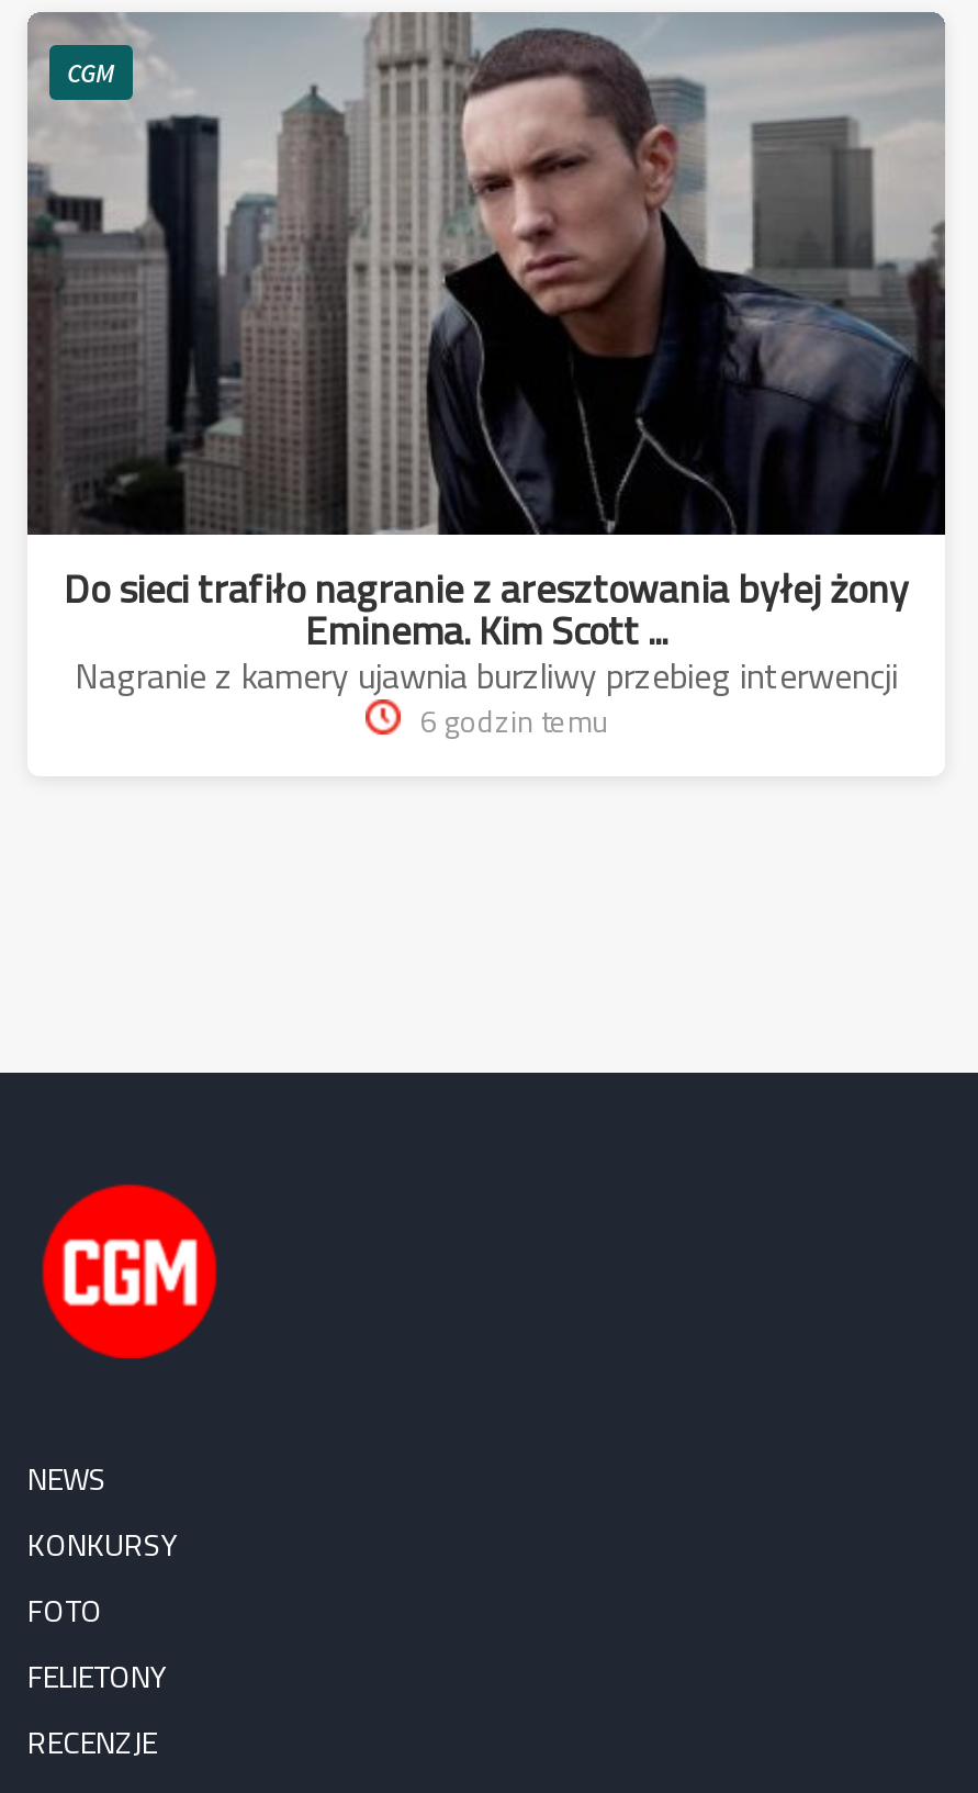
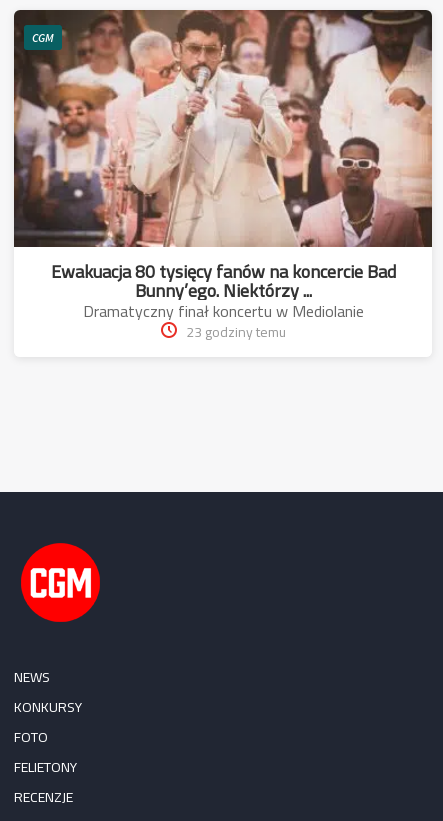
[25,11,947,749] [image] | Do sieci trafiło nagranie z aresztowania byłej żony | Eminema. Kim Scott ... | Nagranie z kamery ujawnia burzliwy przebieg interwencji | 6 godzin temu -> [13,9,433,345] [image] | Ewakuacja 80 tysięcy fanów na koncercie Bad | Bunny’ego. Niektórzy ... | Dramatyczny finał koncertu w Mediolanie | 23 godziny temu

